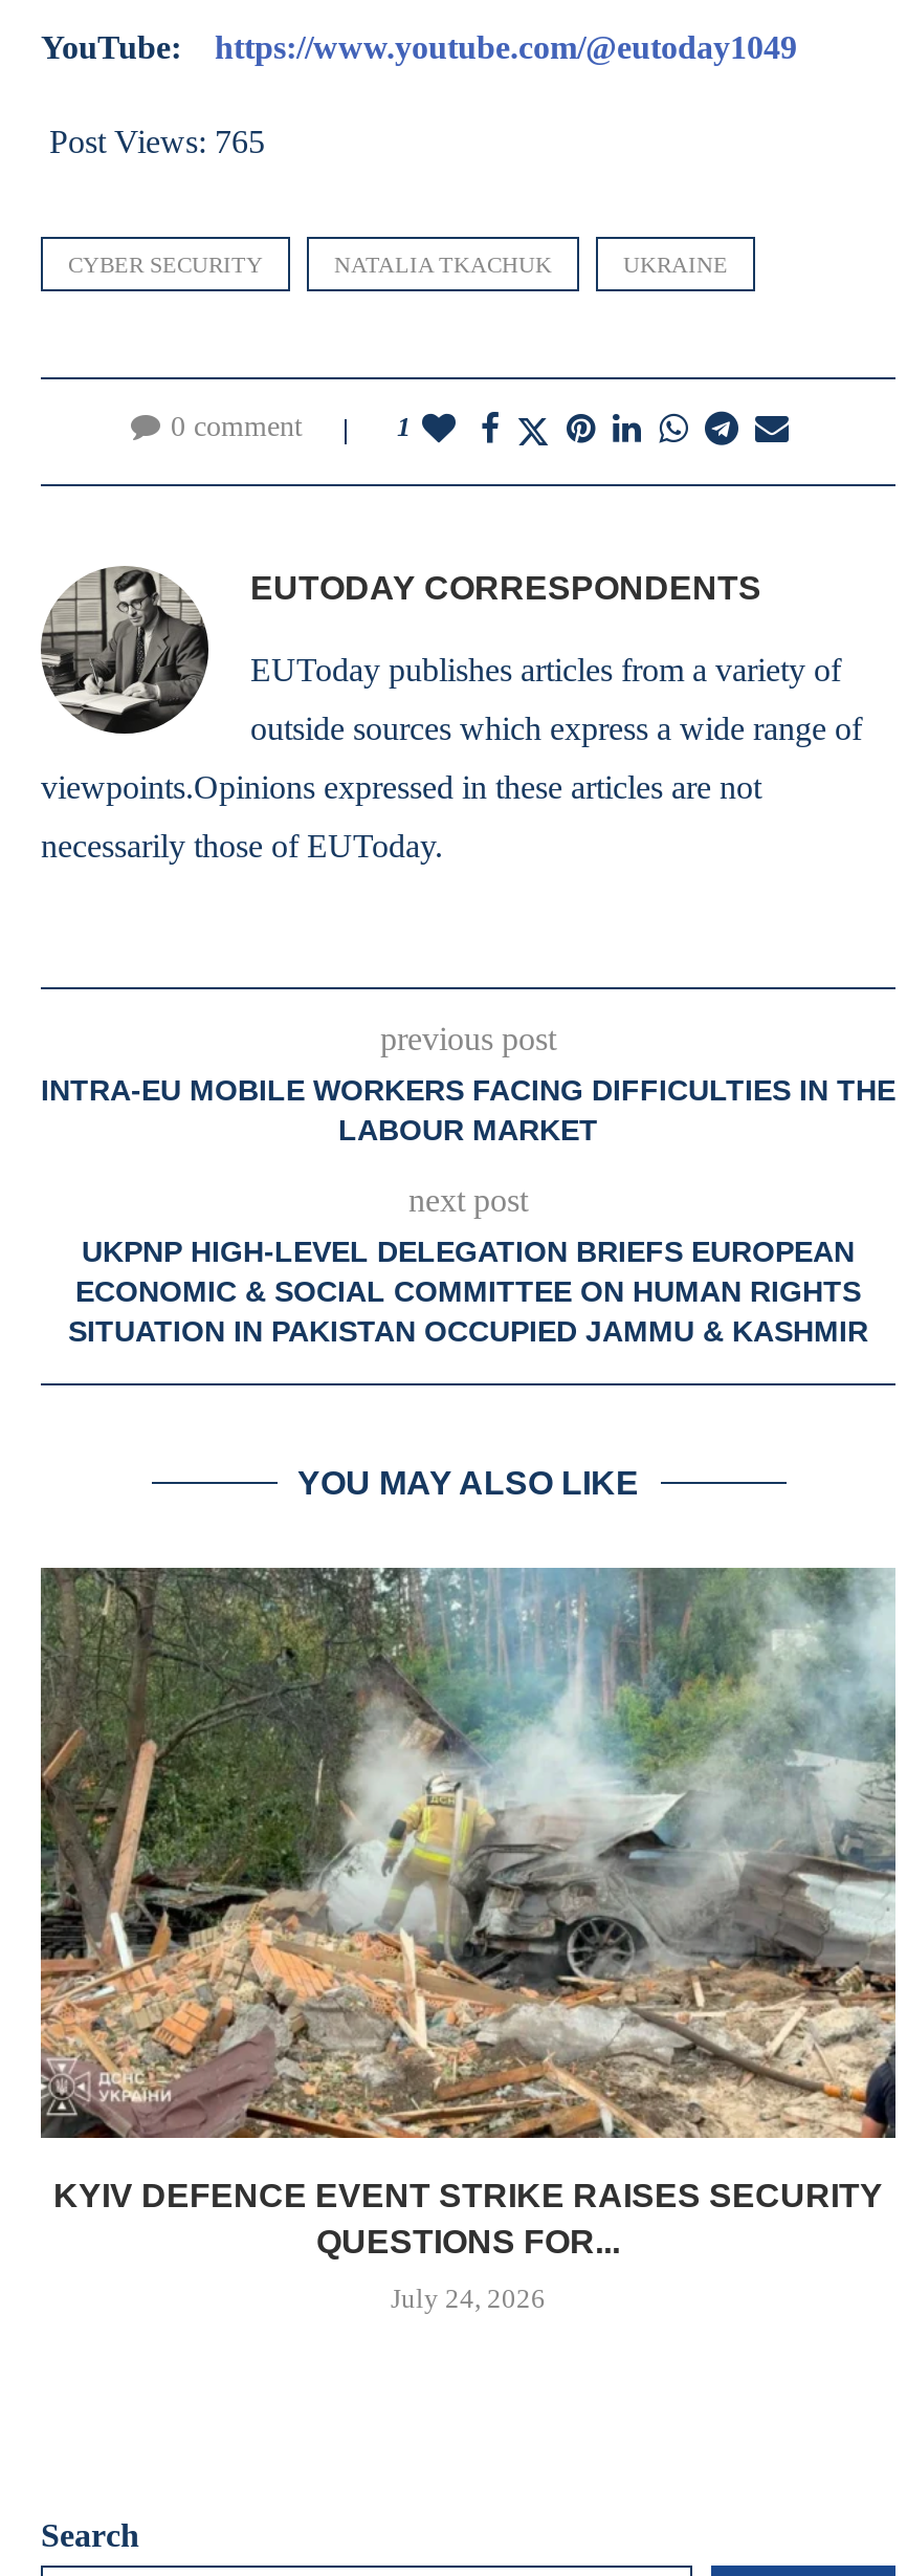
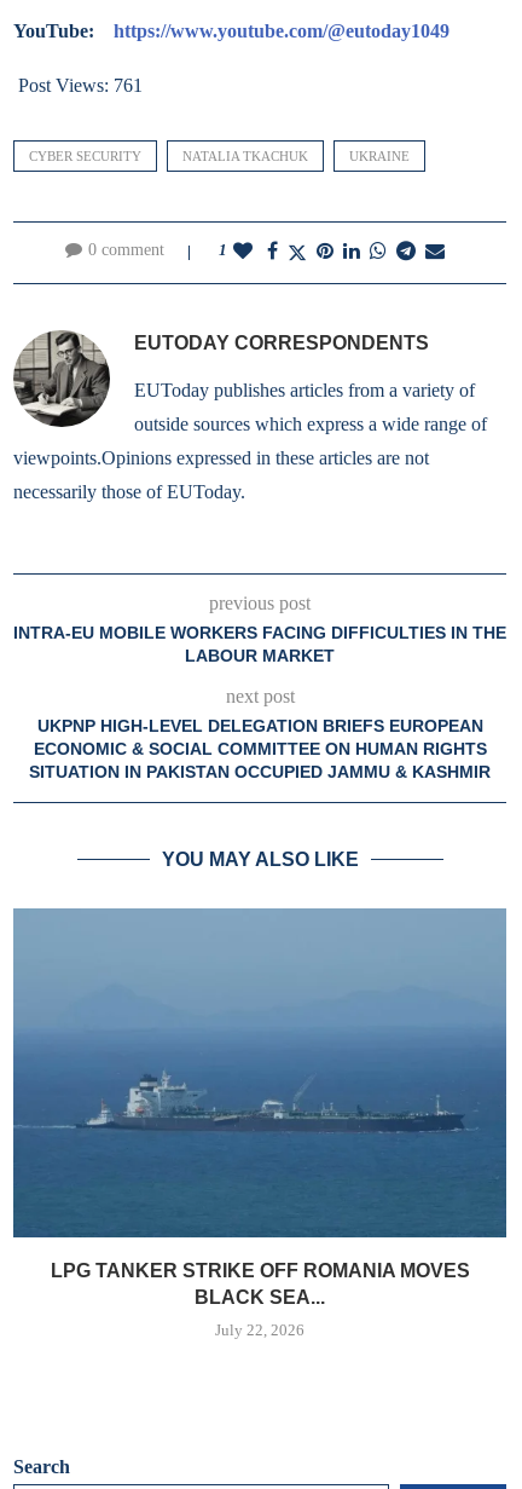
[49,124,265,159] Post Views: 765 -> [18,75,143,96] Post Views: 761
[39,1566,898,2260] [image] | KYIV DEFENCE EVENT STRIKE RAISES SECURITY | QUESTIONS FOR... -> [12,907,507,1308] [image] | LPG TANKER STRIKE OFF ROMANIA MOVES | BLACK SEA...
[391,2283,546,2314] July 24, 2026 -> [215,1321,304,1339] July 22, 2026

